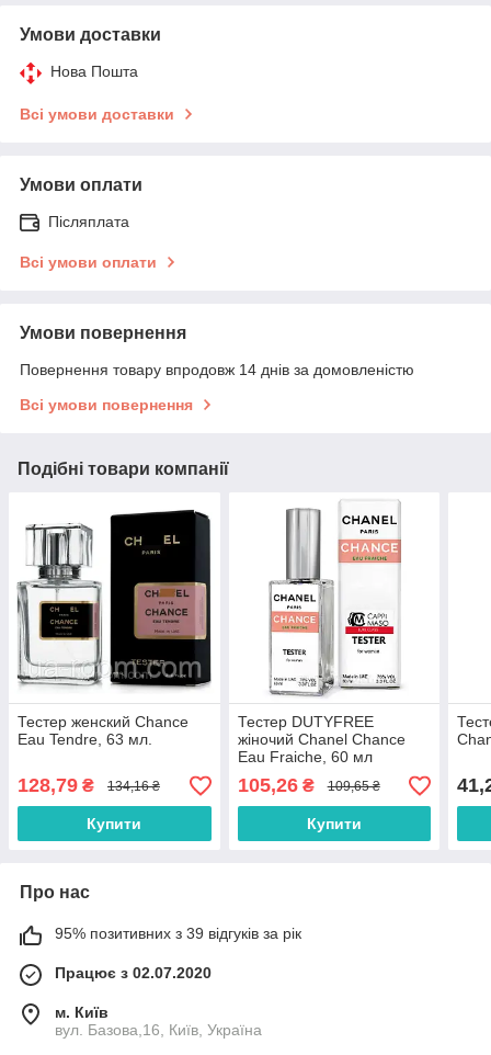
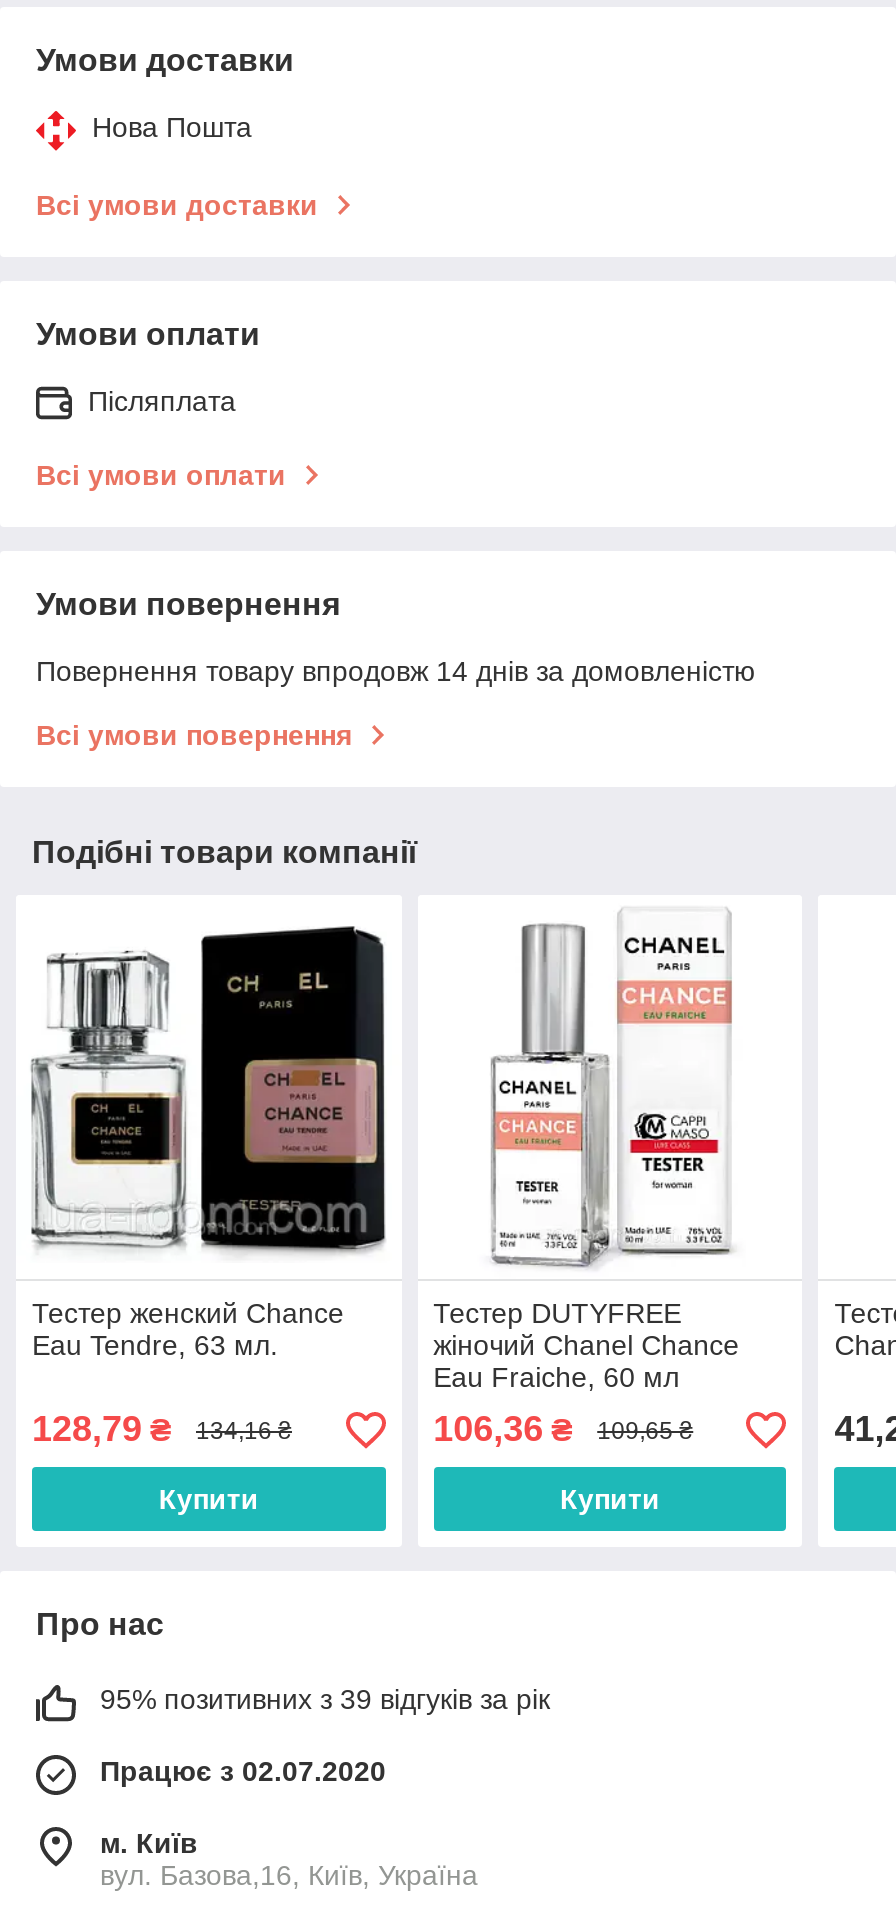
[237,775,380,797] 105,26 ₴ 109,65 ₴ -> [433,1410,693,1450] 106,36 ₴ 109,65 ₴

